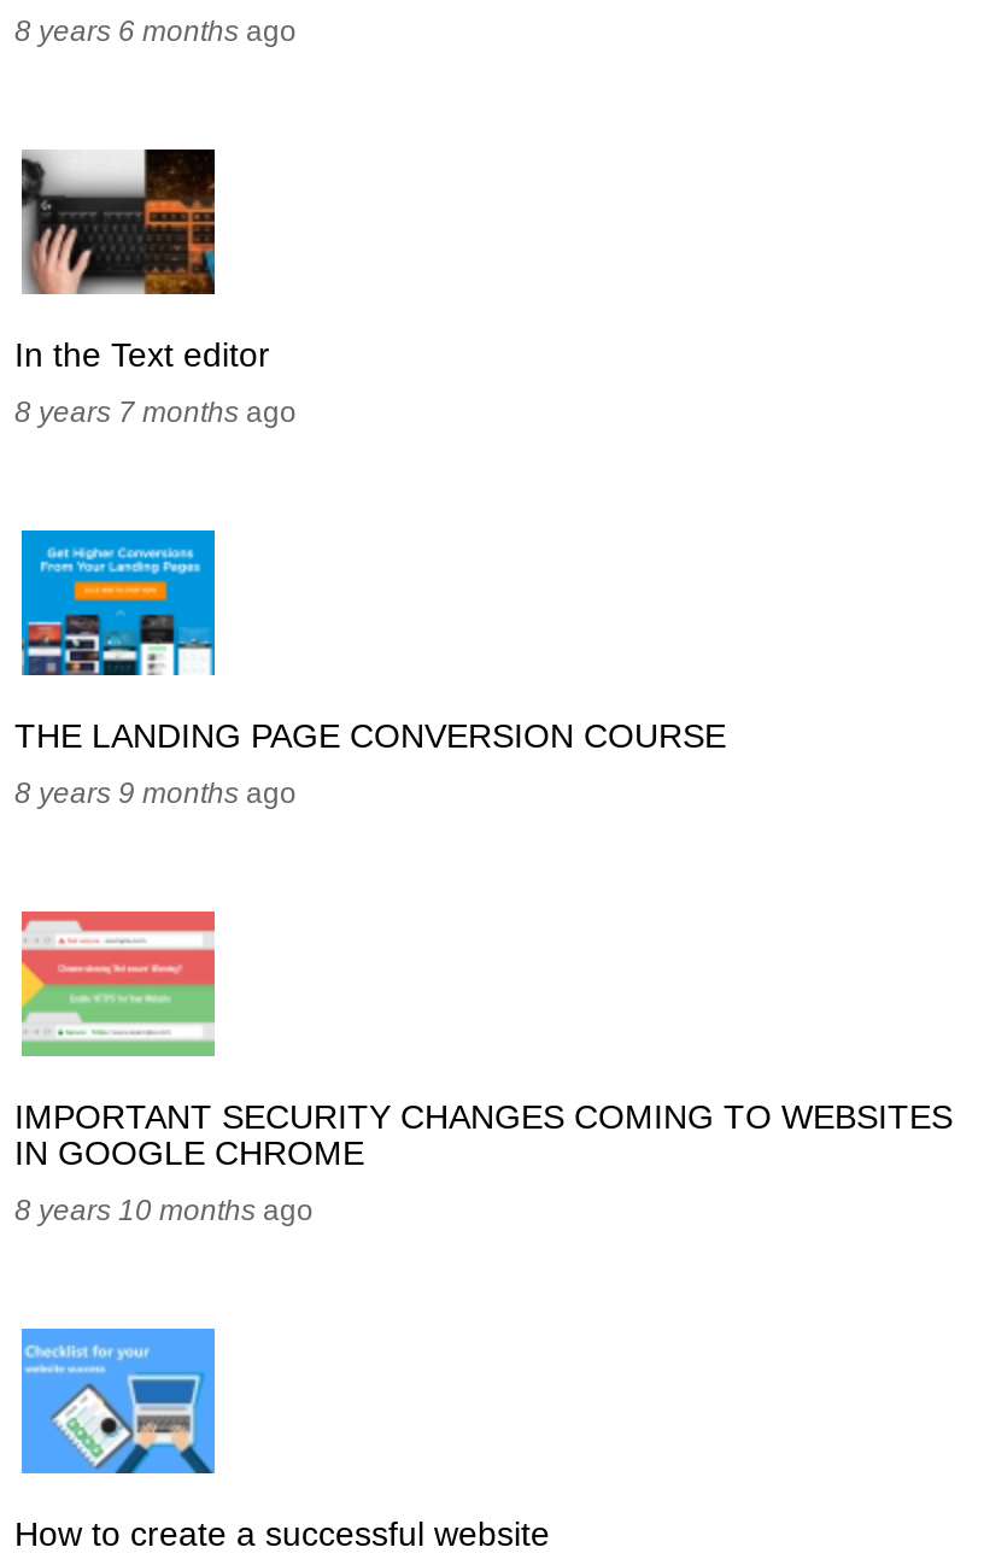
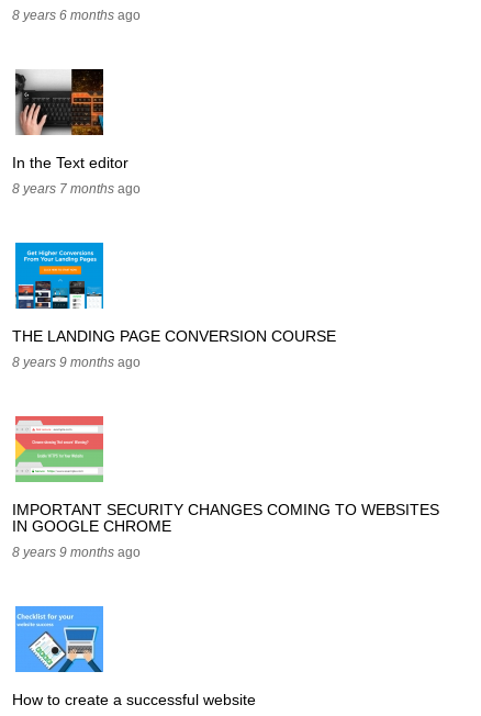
[14,1192,314,1226] 8 years 10 months ago -> [12,544,141,560] 8 years 9 months ago

